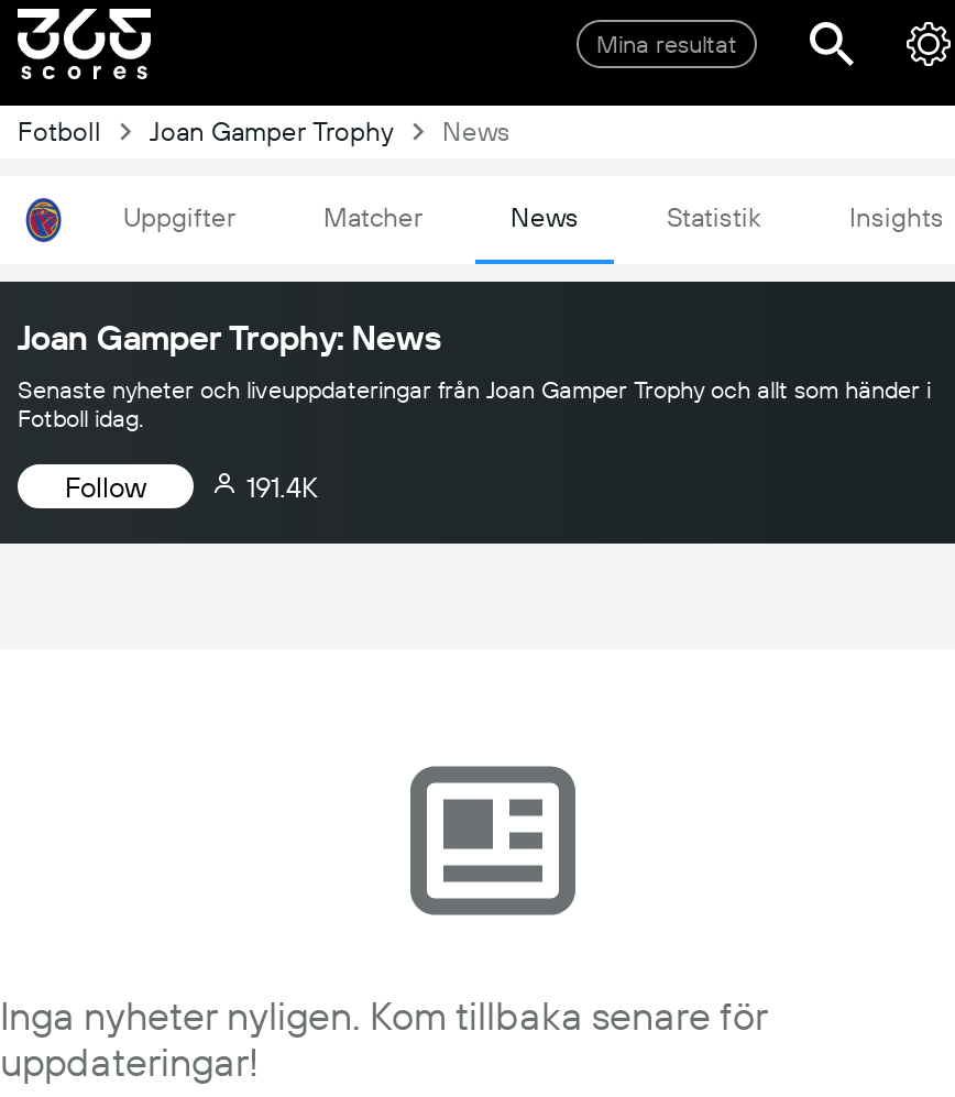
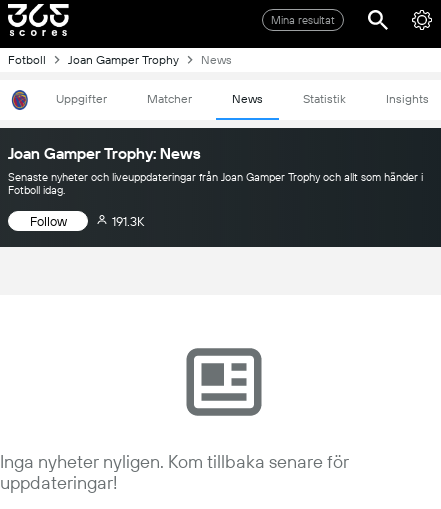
[246,470,317,503] 191.4K -> [112,213,144,228] 191.3K

